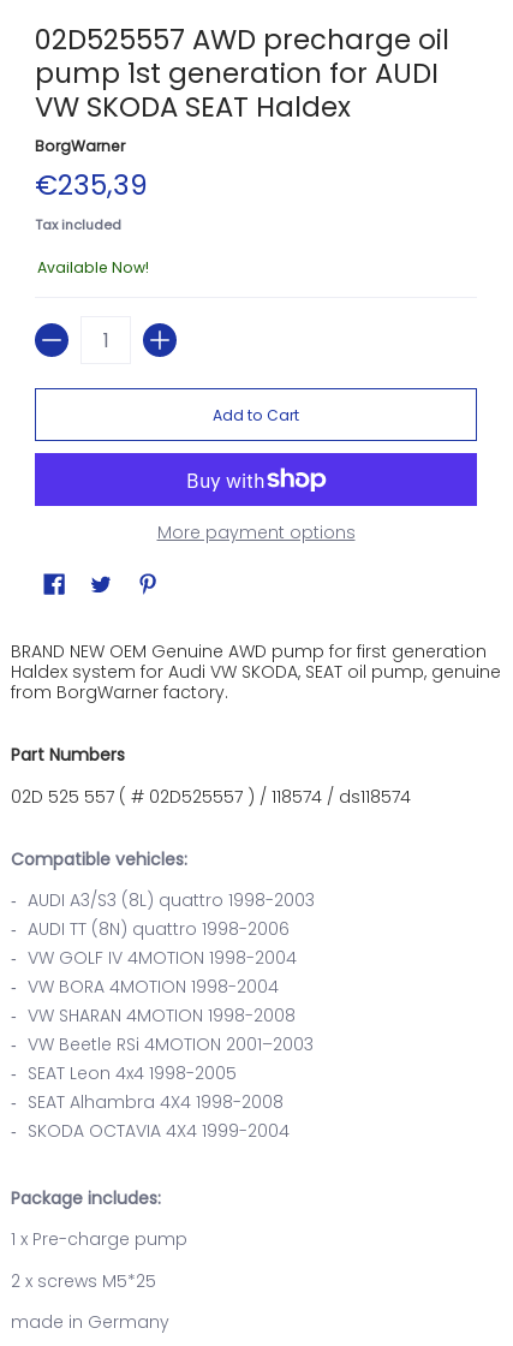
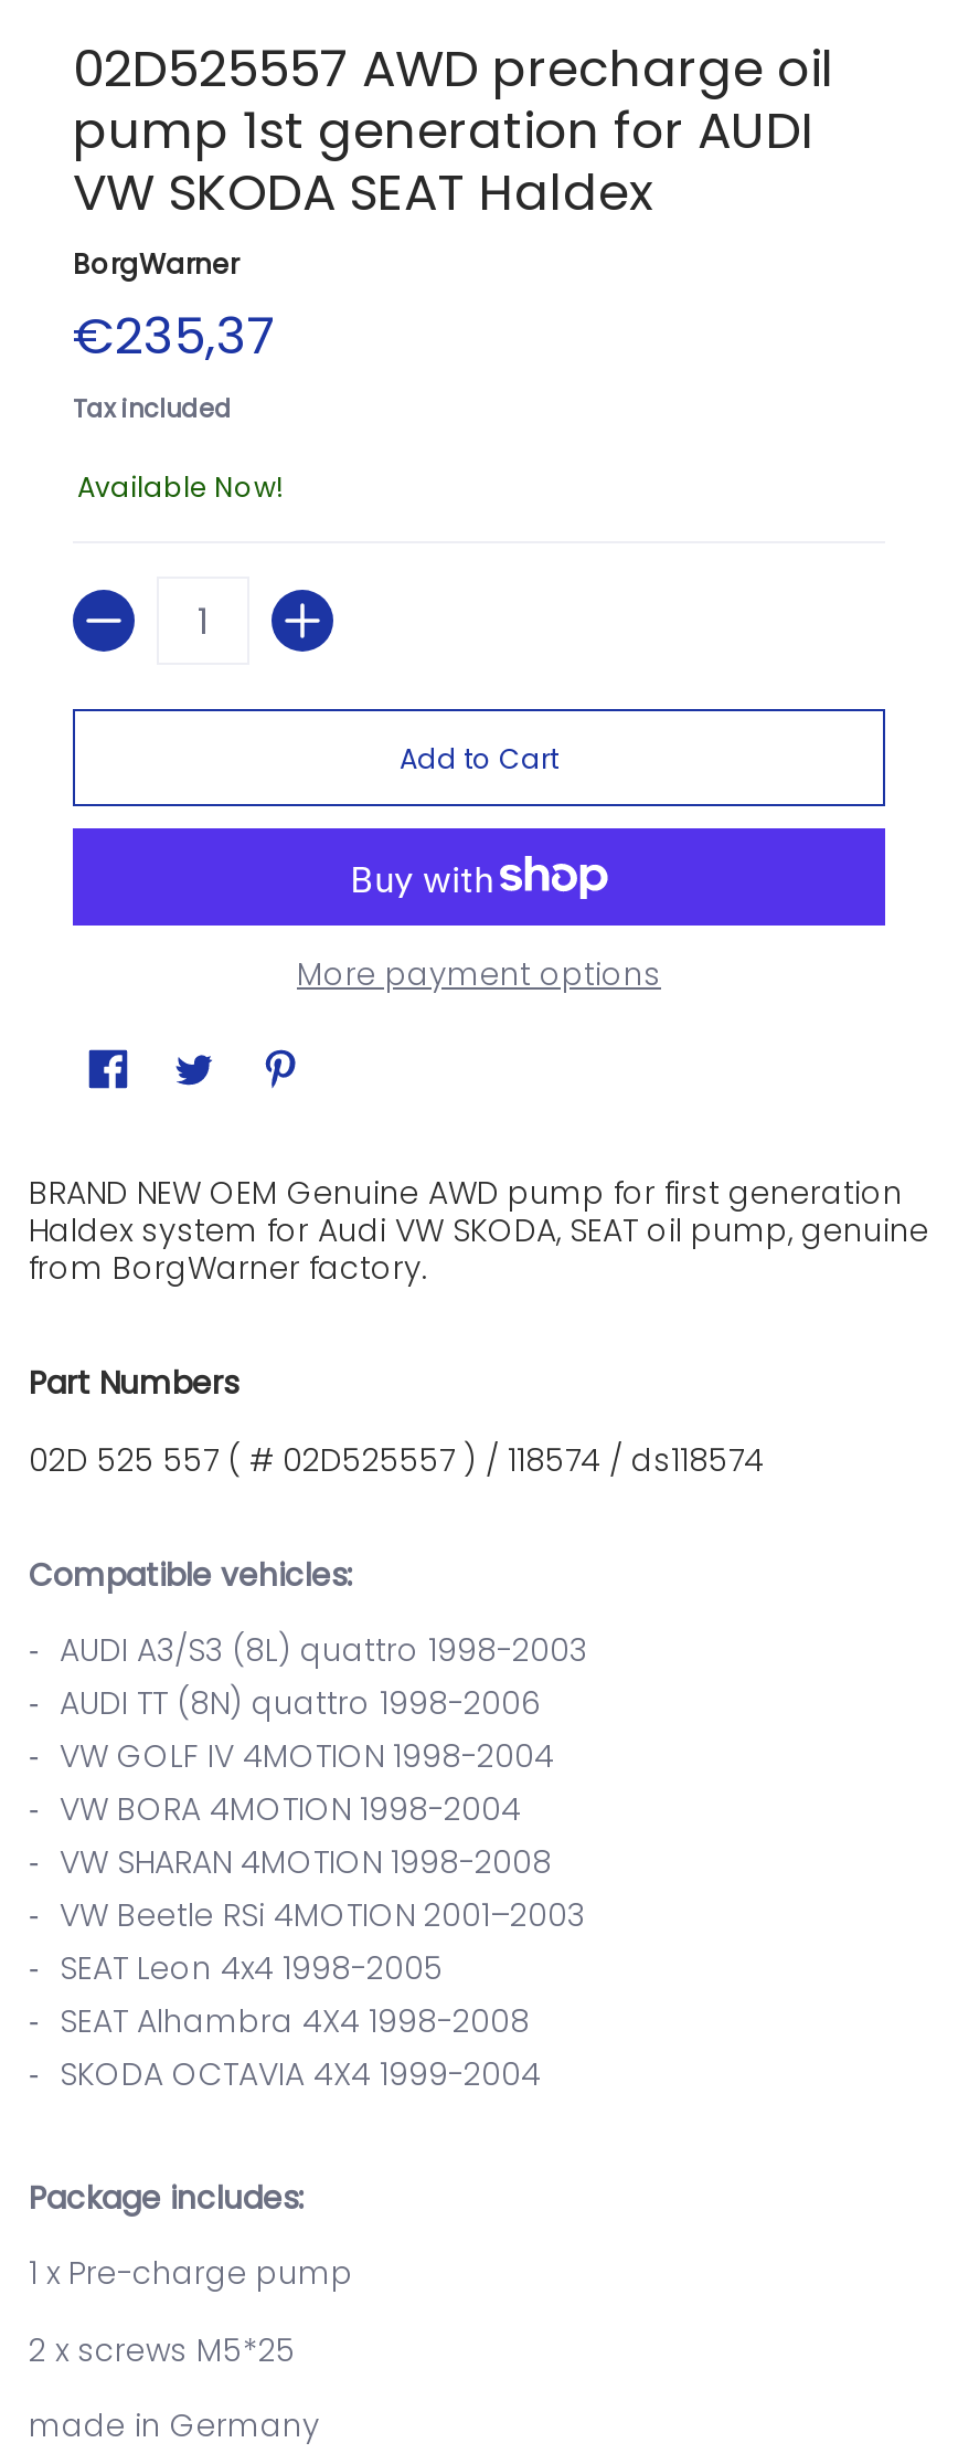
[35,166,148,205] €235,39 -> [73,301,276,372] €235,37

